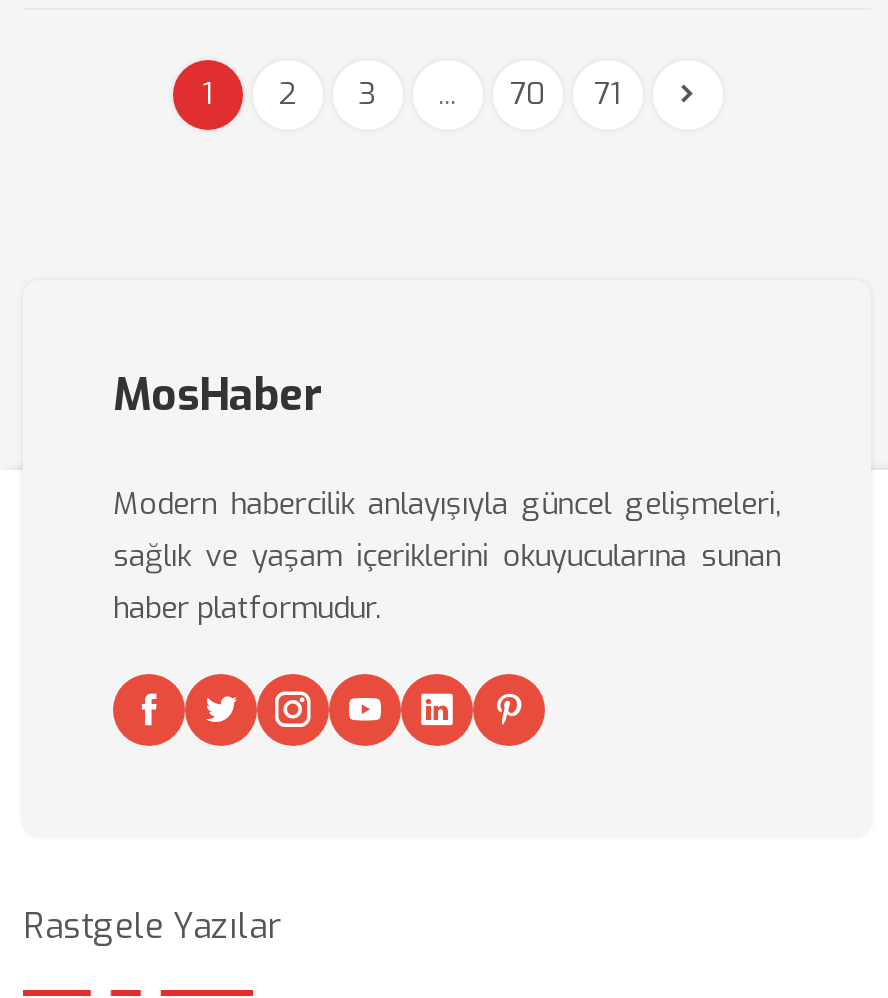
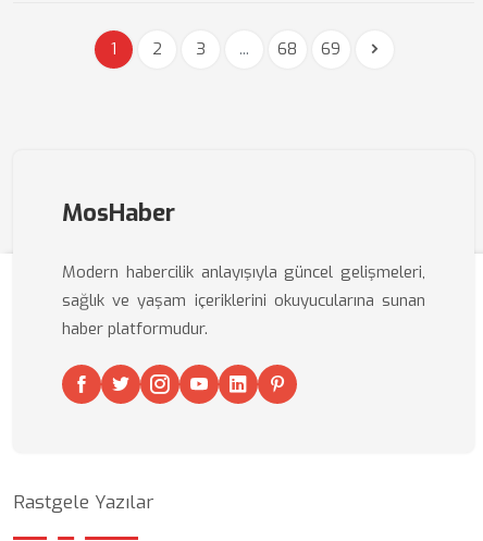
[510,74,544,114] 70 -> [277,38,297,60] 68
[594,74,620,114] 71 -> [321,38,340,60] 69

